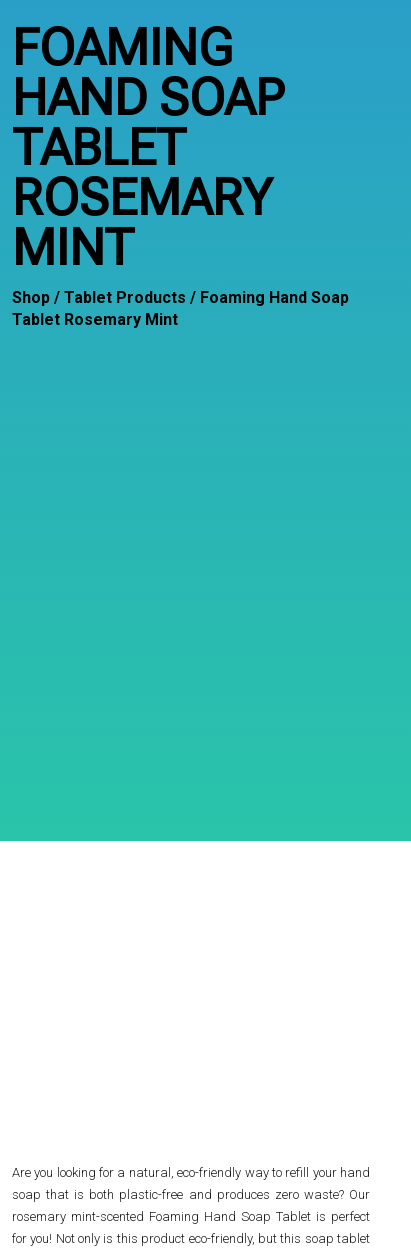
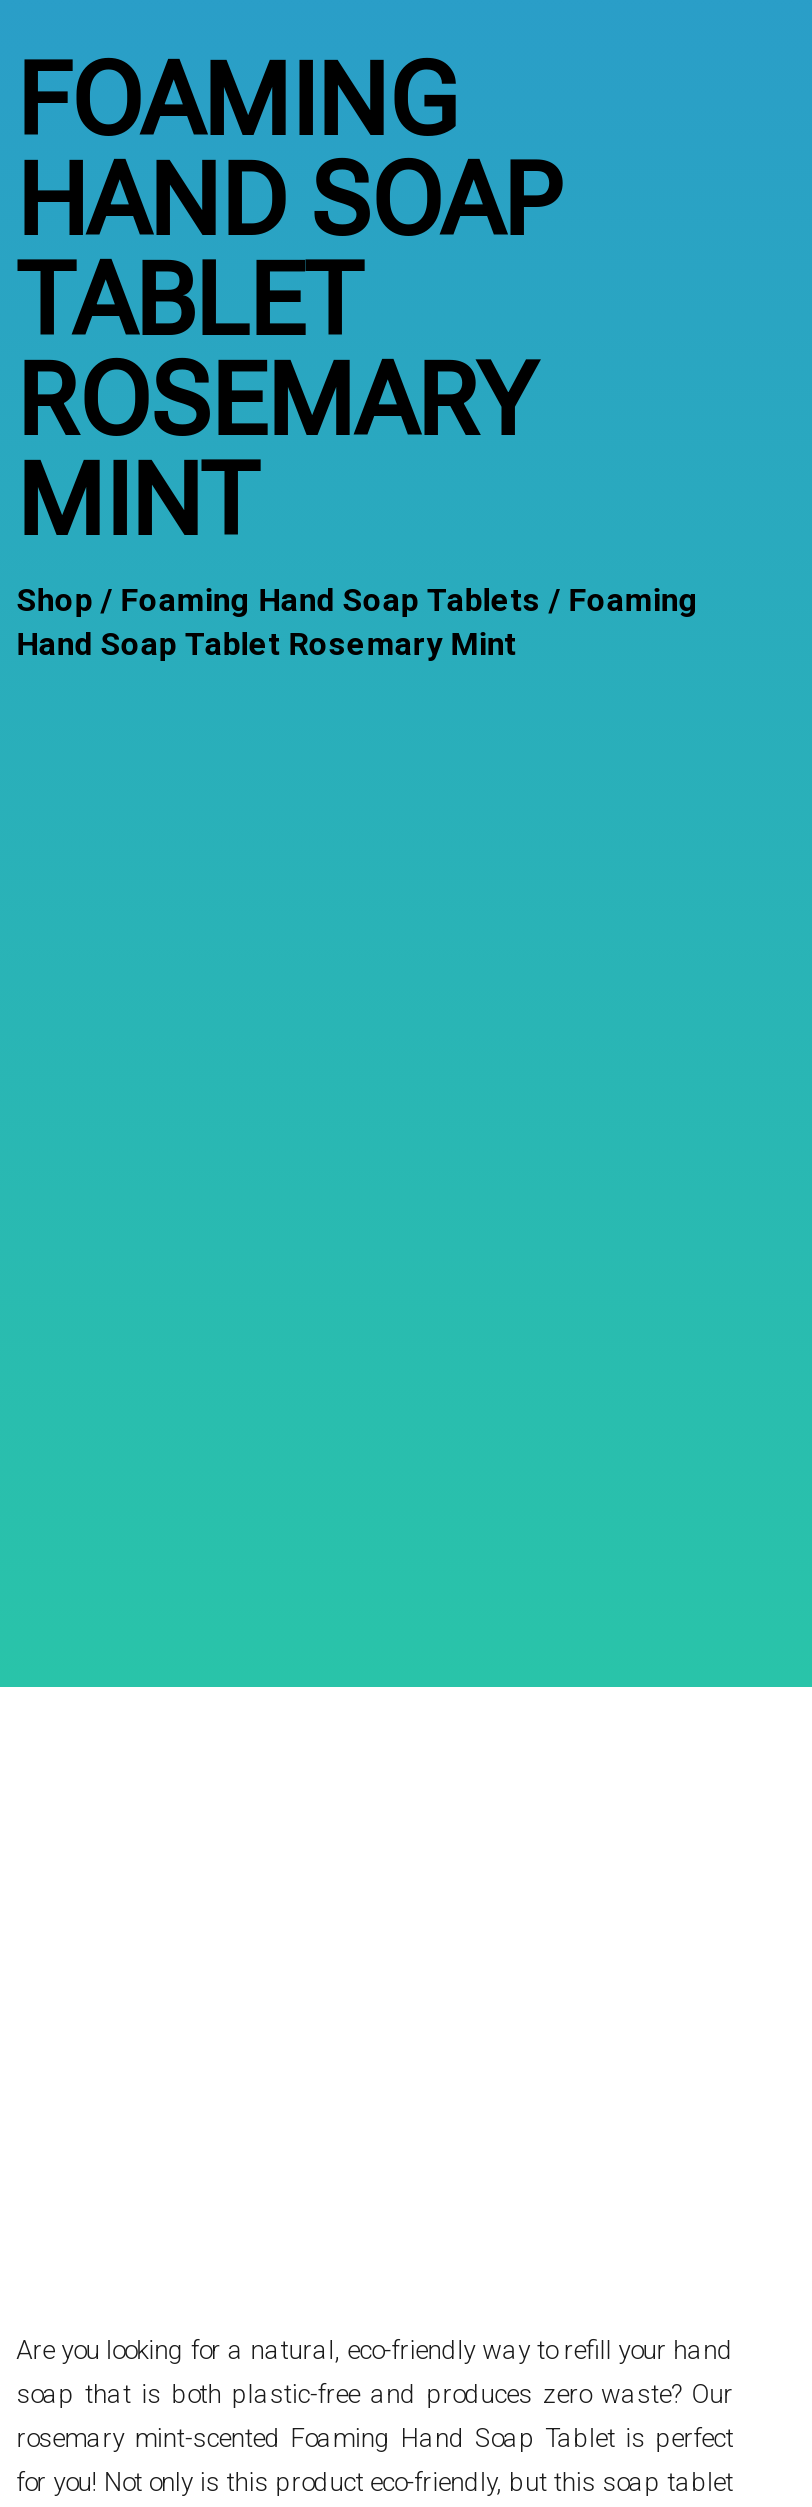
[12,288,349,329] Shop / Tablet Products / Foaming Hand Soap | Tablet Rosemary Mint -> [17,581,699,663] Shop / Foaming Hand Soap Tablets / Foaming | Hand Soap Tablet Rosemary Mint

